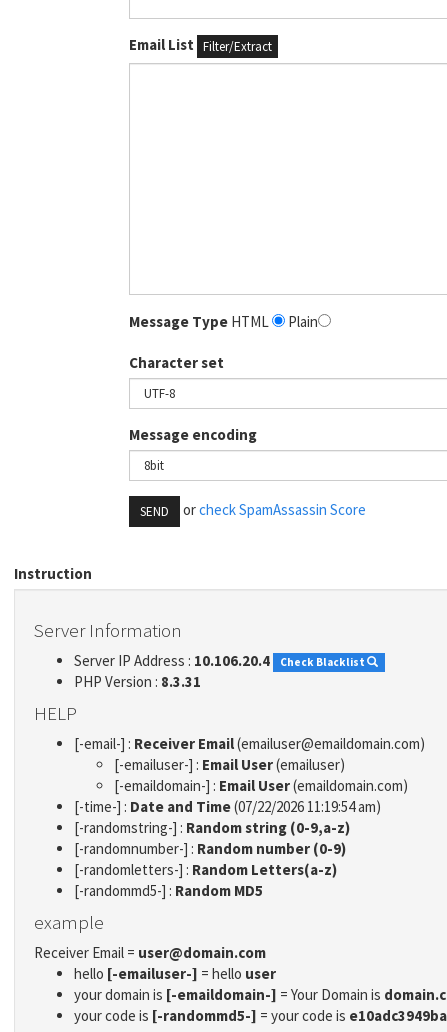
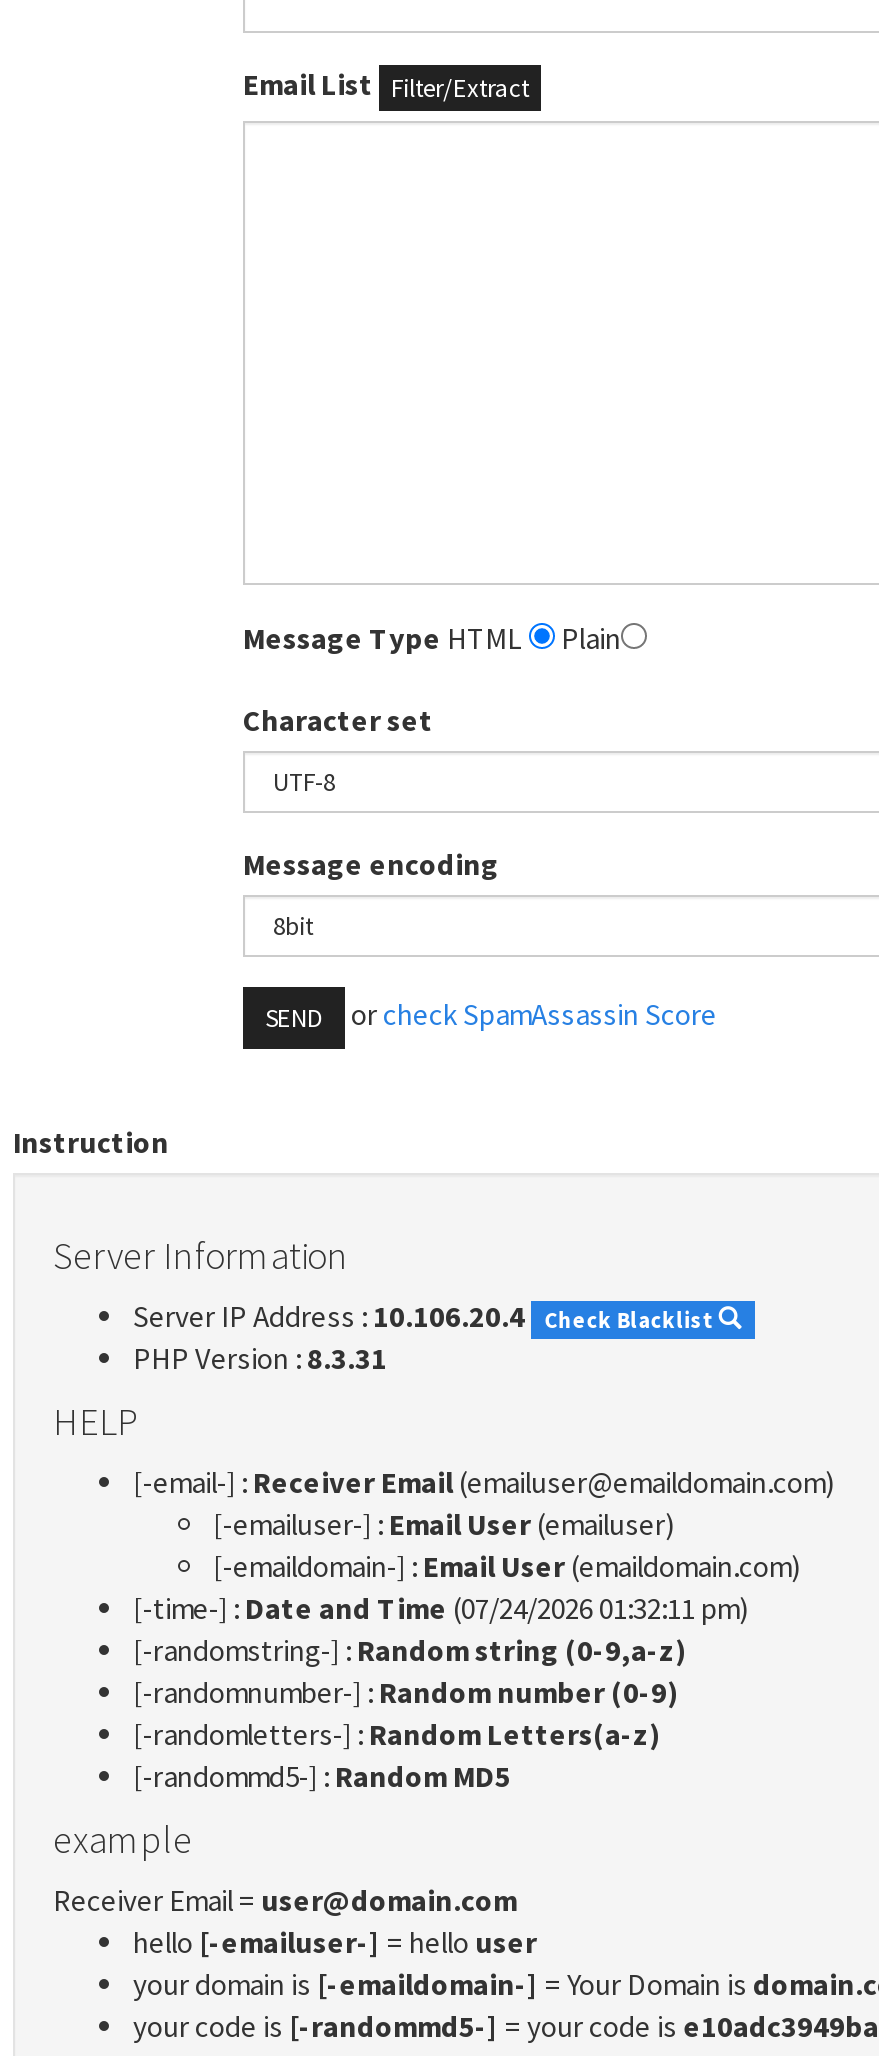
[74,797,381,816] [-time-] : Date and Time (07/22/2026 11:19:54 am) -> [133,1589,749,1627] [-time-] : Date and Time (07/24/2026 01:32:11 pm)

